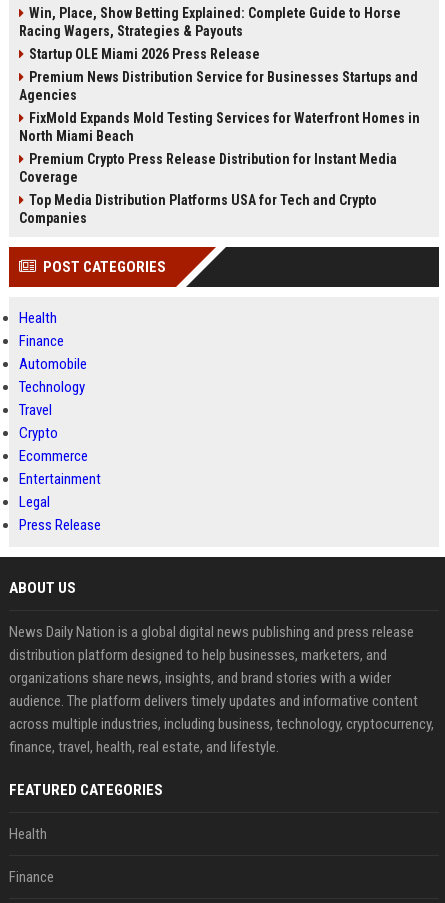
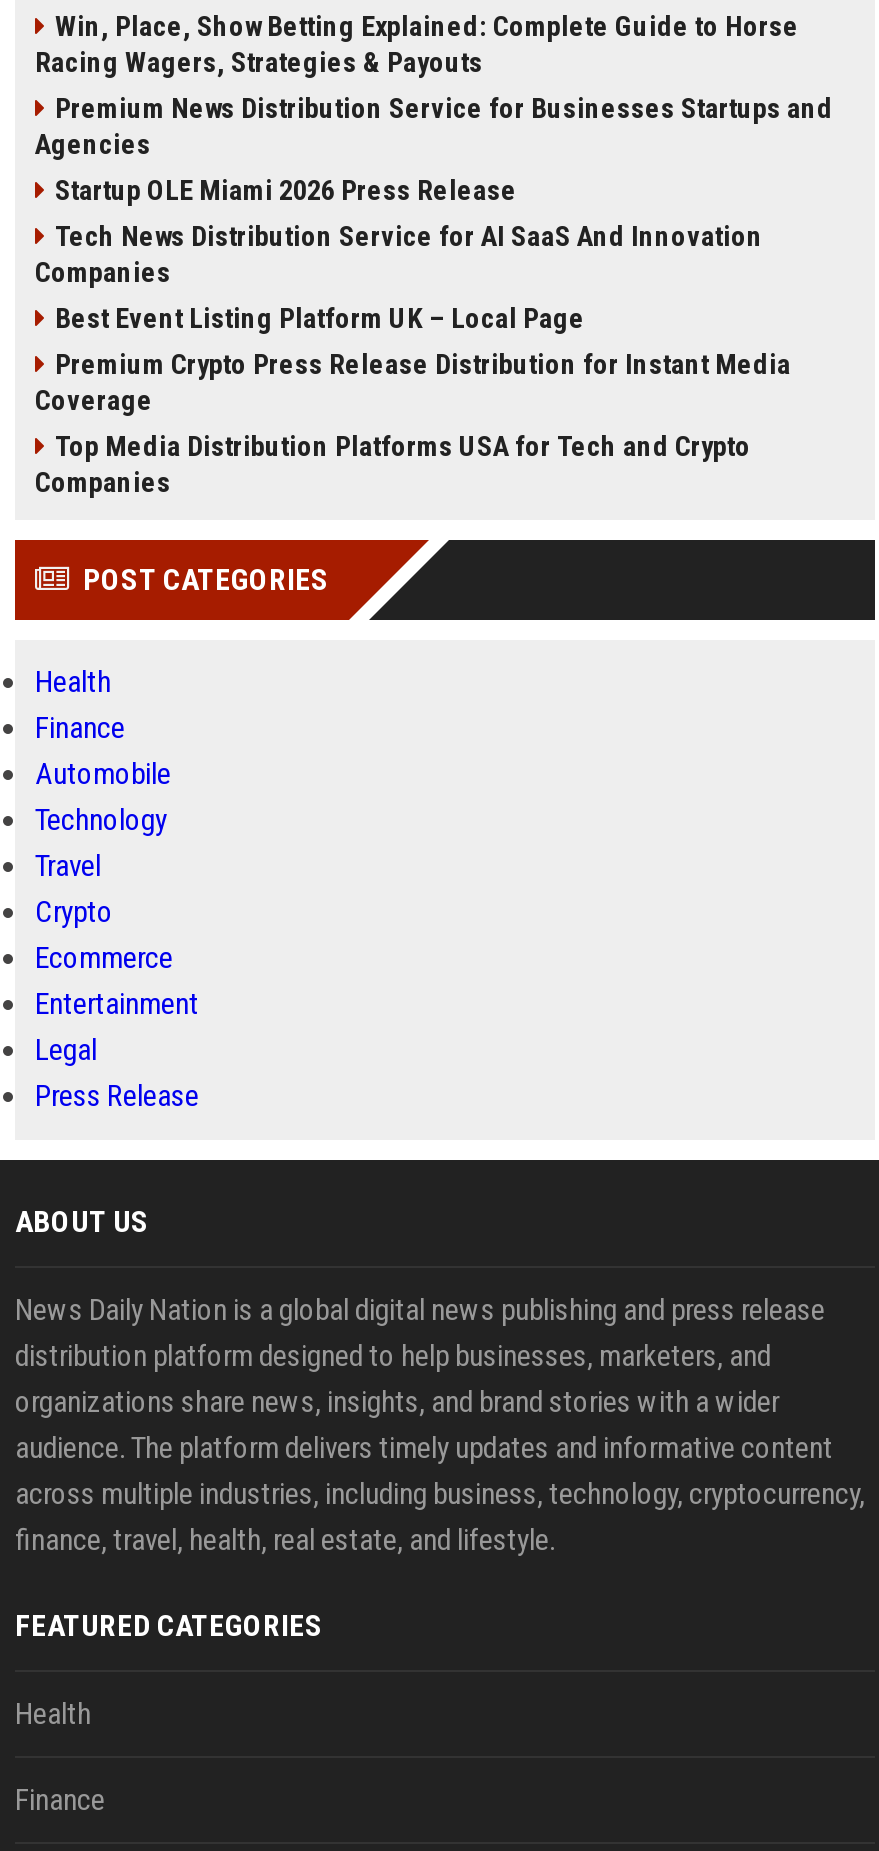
moved [29,46,260,62] -> [55,174,517,206]: Startup OLE Miami 2026 Press Release
moved [19,69,418,103] -> [35,92,833,160]: Premium News Distribution Service for Businesses Startups and | Agencies
[19,110,420,144] FixMold Expands Mold Testing Services for Waterfront Homes in | North Miami Beach -> [35,220,763,334] Tech News Distribution Service for AI SaaS And Innovation | Companies | Best Event Listing Platform UK – Local Page

